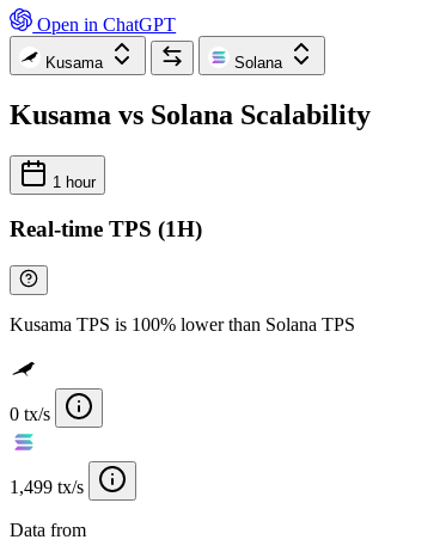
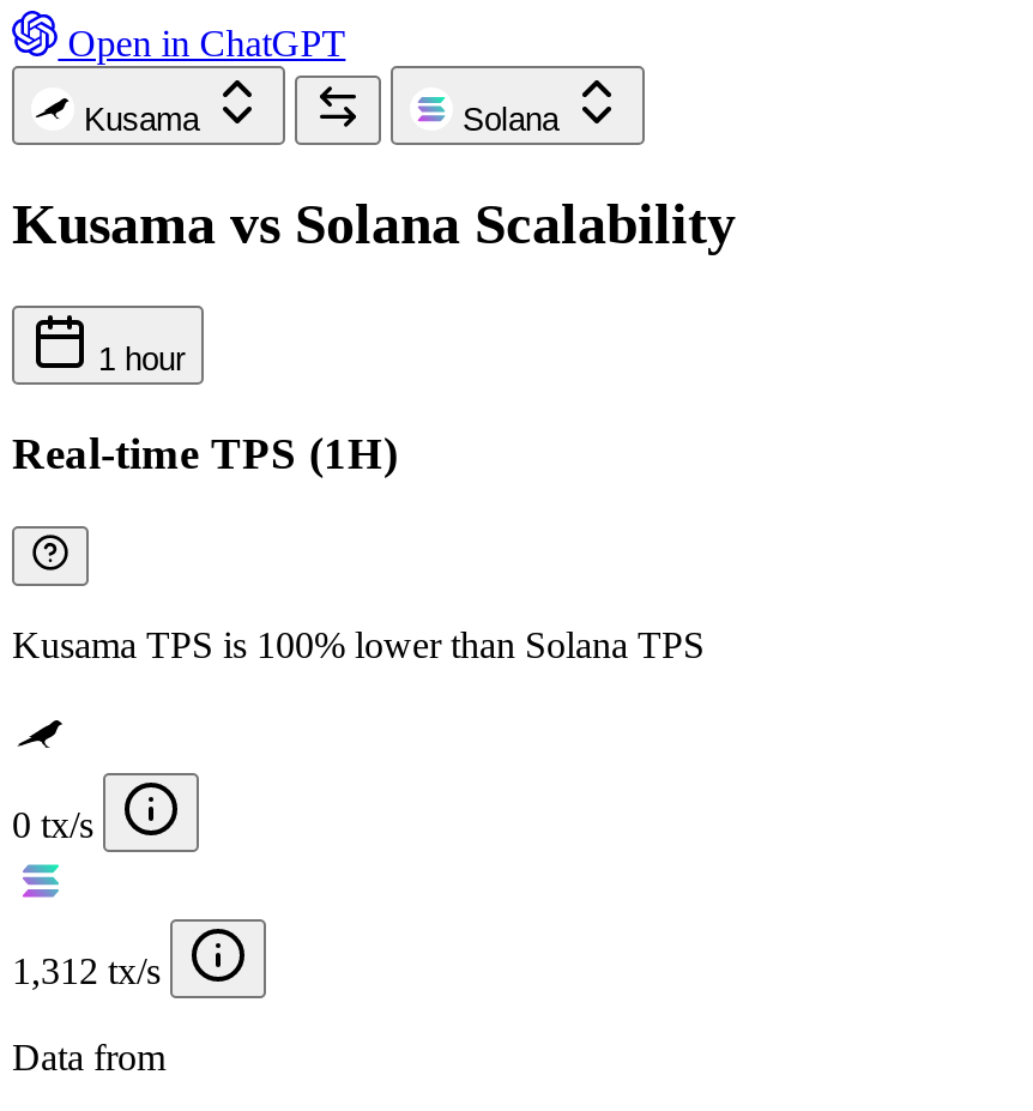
[10,477,84,497] 1,499 tx/s -> [12,950,161,991] 1,312 tx/s

